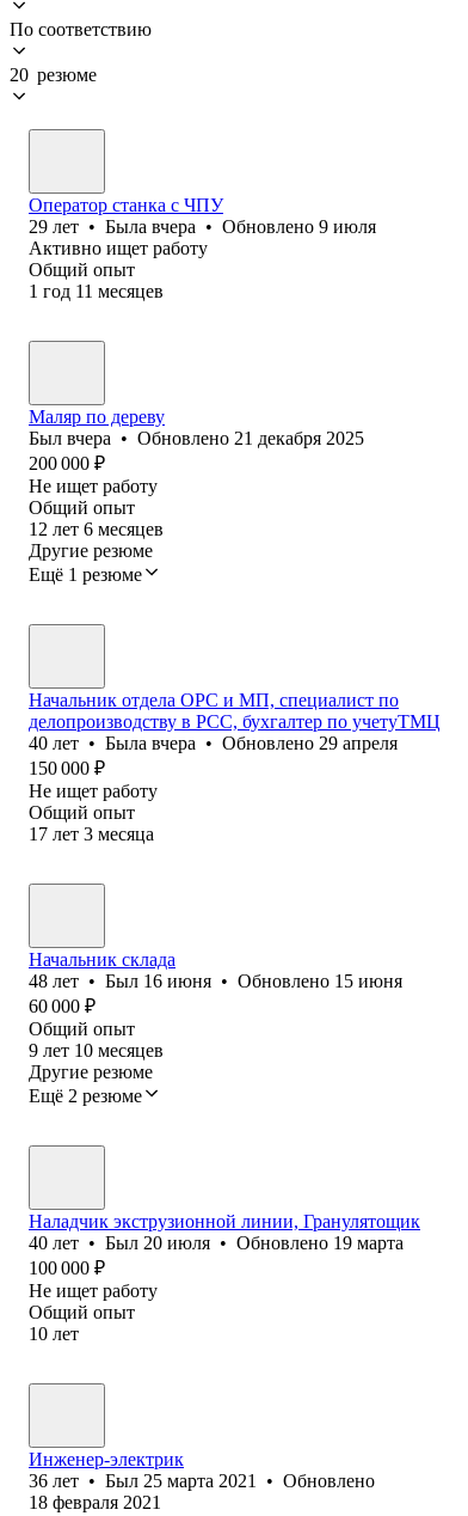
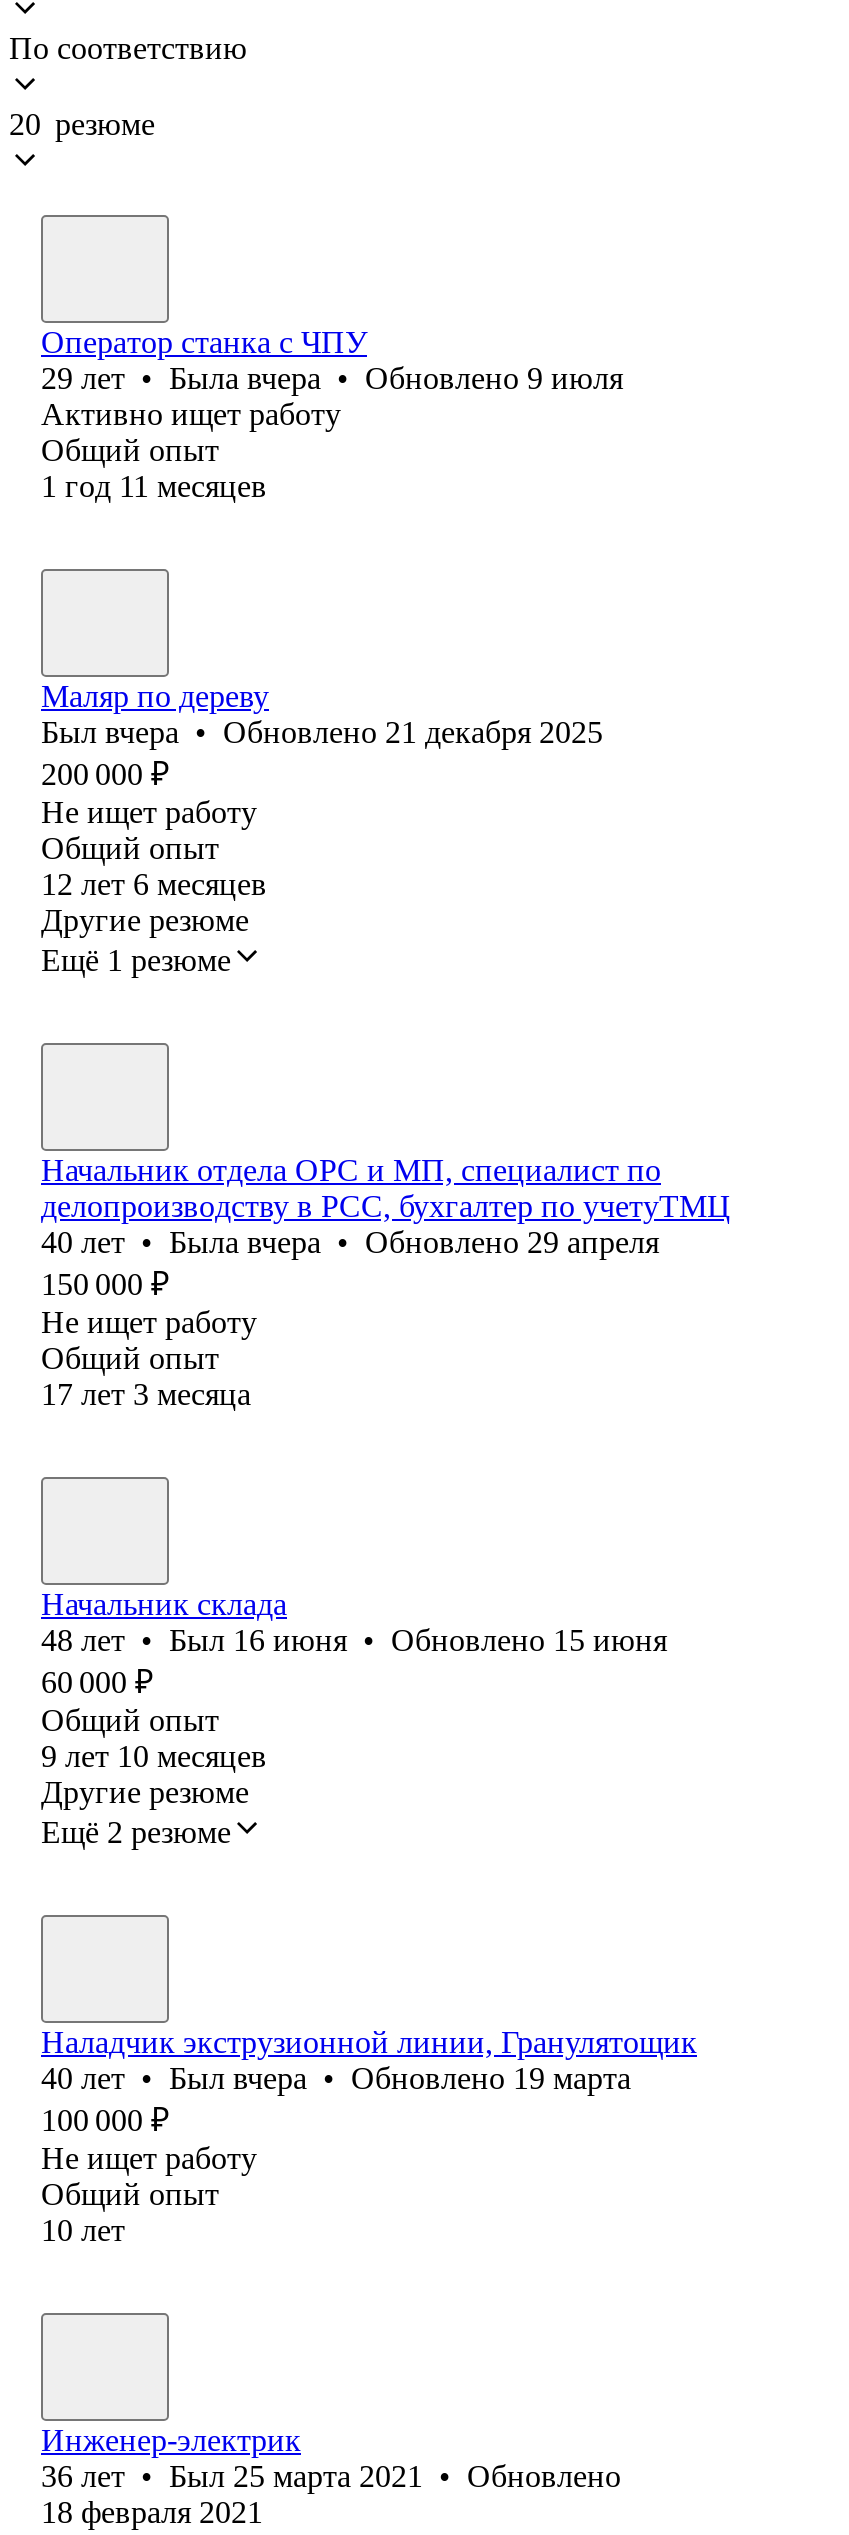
[29,1233,404,1253] 40 лет • Был 20 июля • Обновлено 19 марта -> [41,2061,631,2095] 40 лет • Был вчера • Обновлено 19 марта

